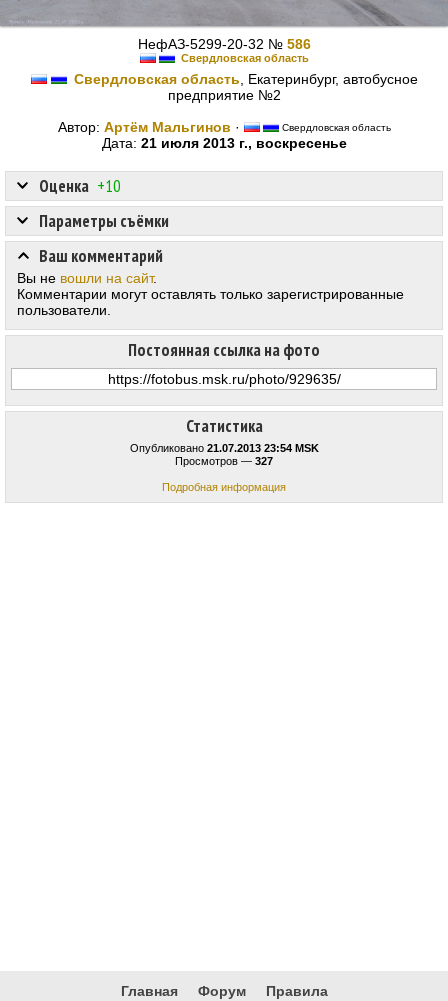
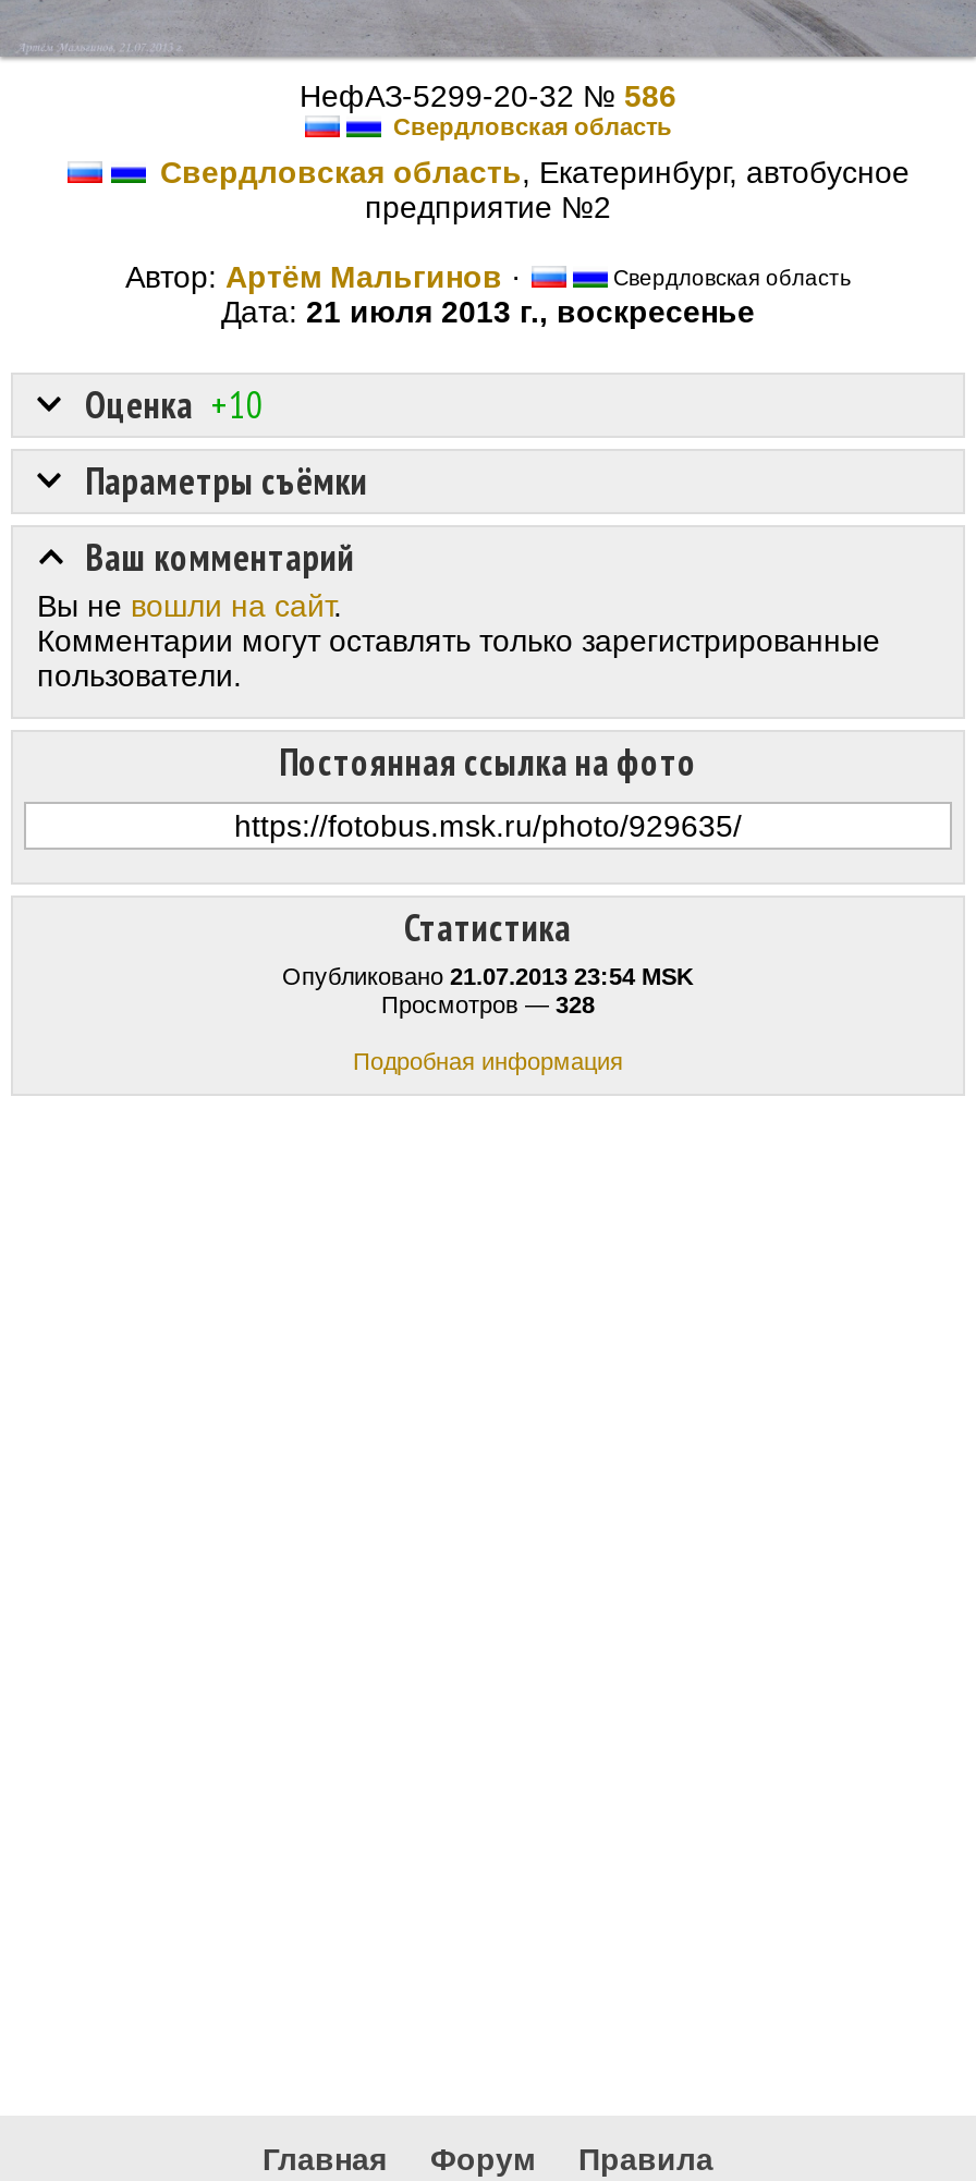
[175,455,273,467] Просмотров — 327 -> [381,992,595,1018] Просмотров — 328

